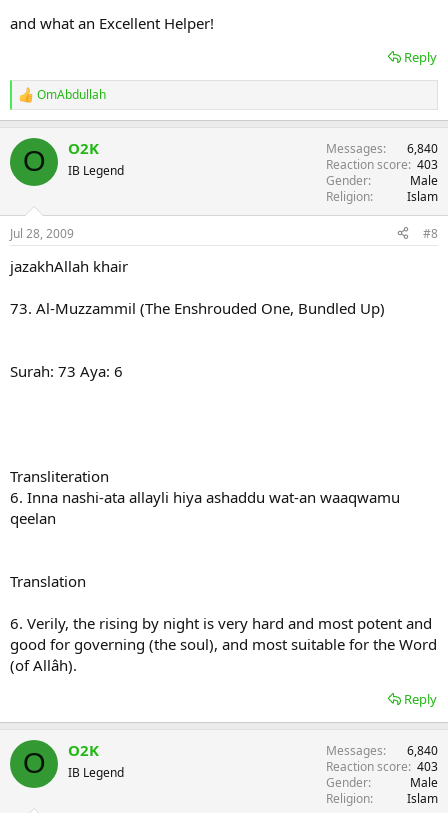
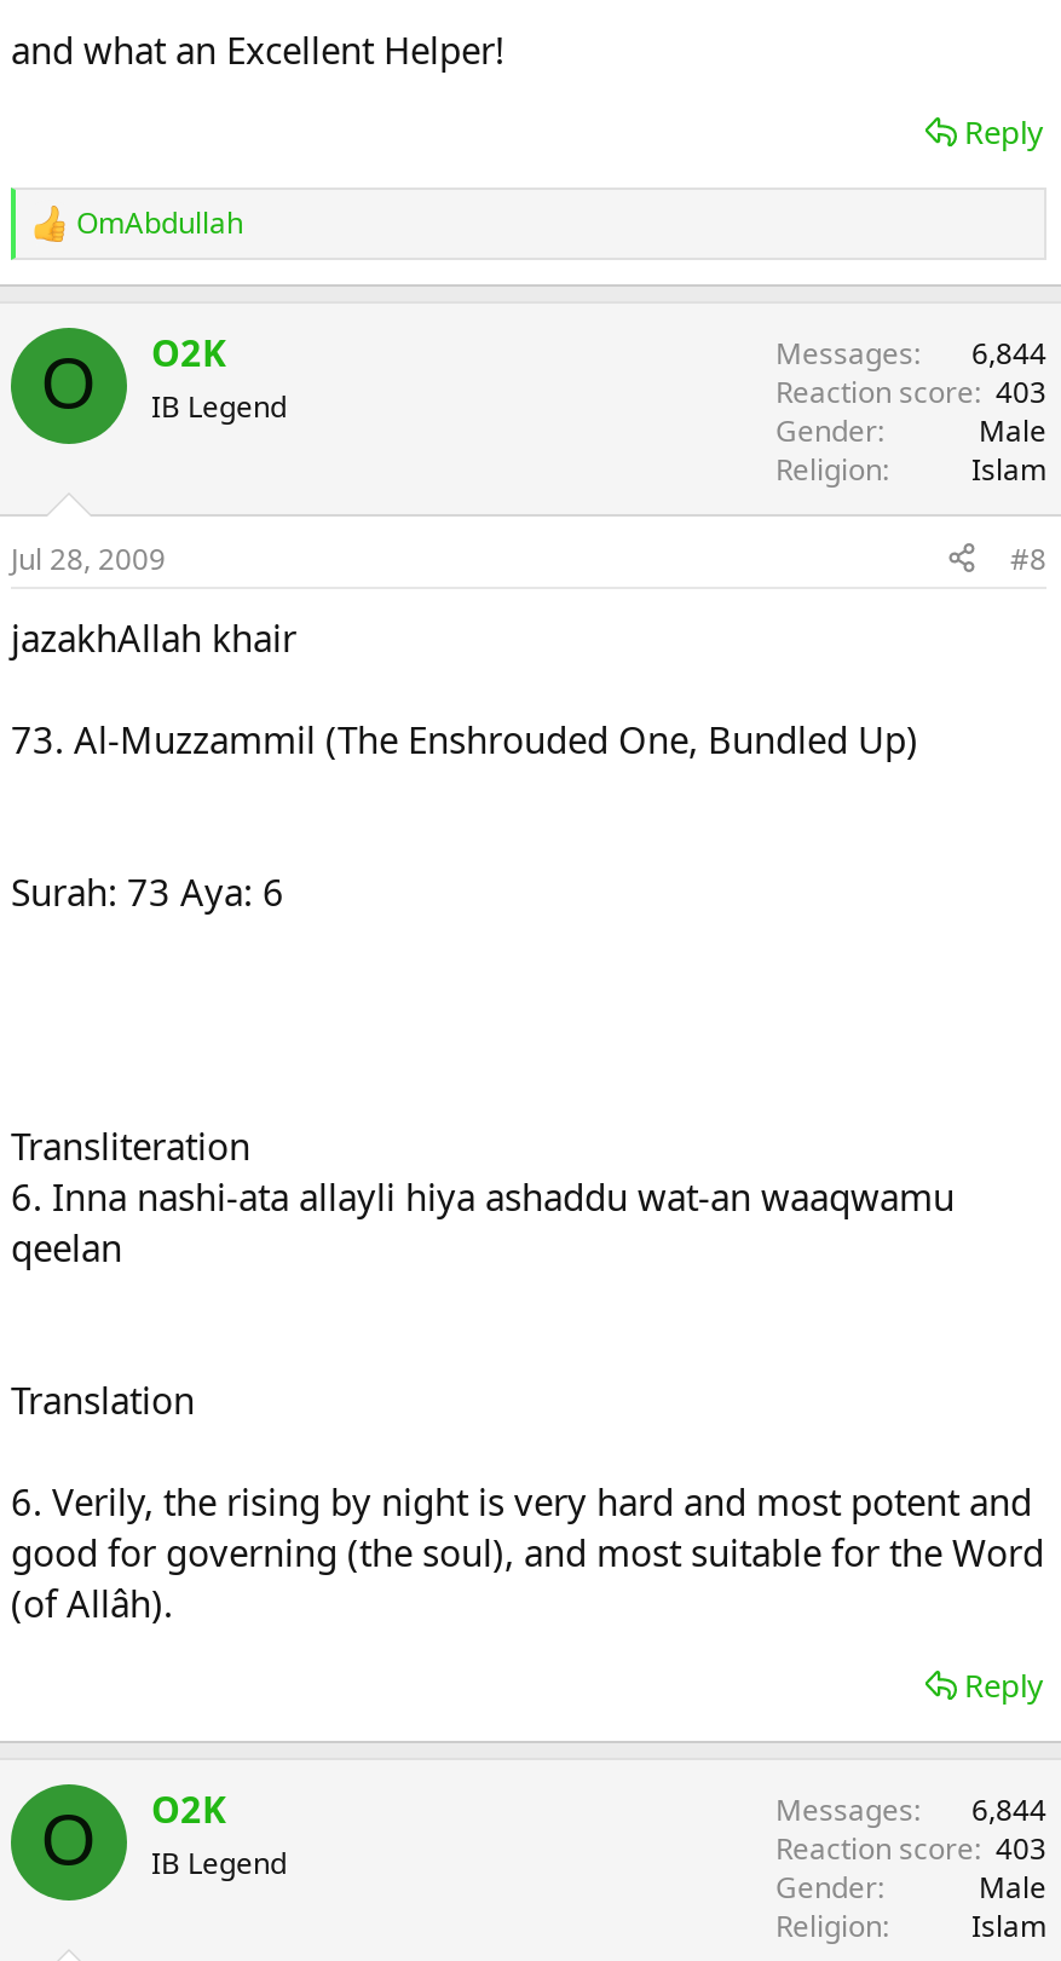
[326,139,438,156] Messages 6,840 -> [775,331,1046,373] Messages 6,844
[326,741,438,758] Messages 6,840 -> [775,1788,1046,1829] Messages 6,844

